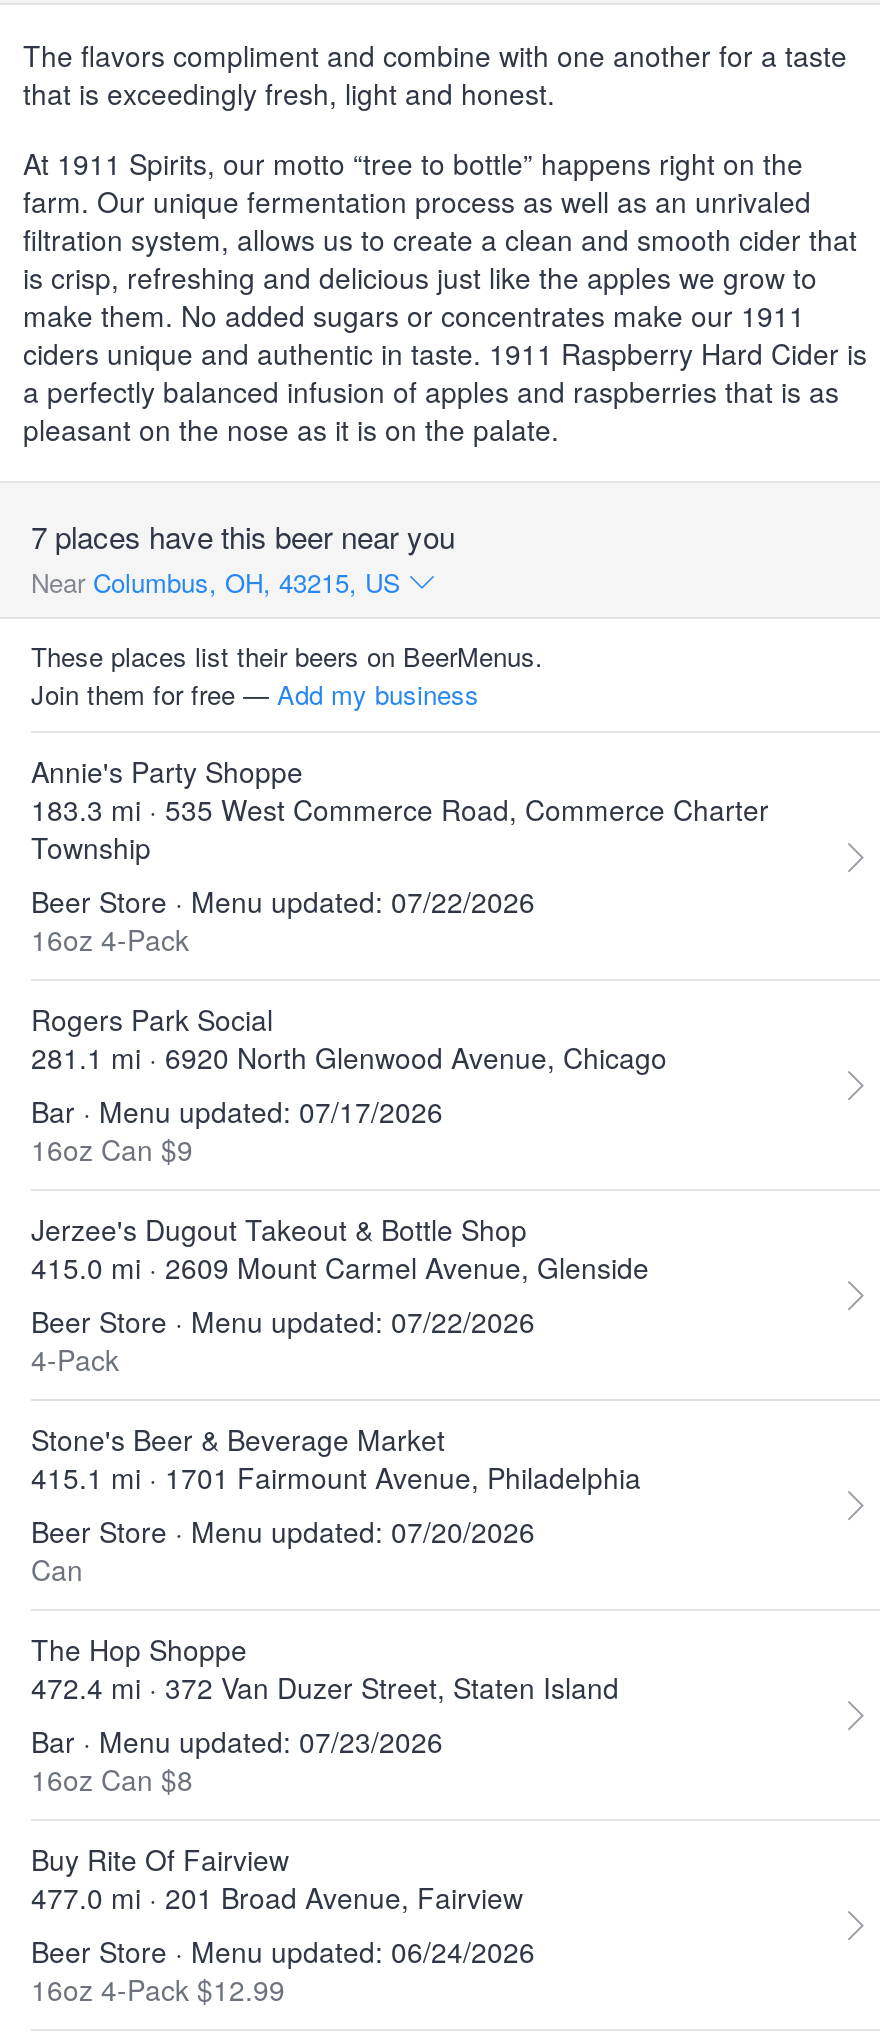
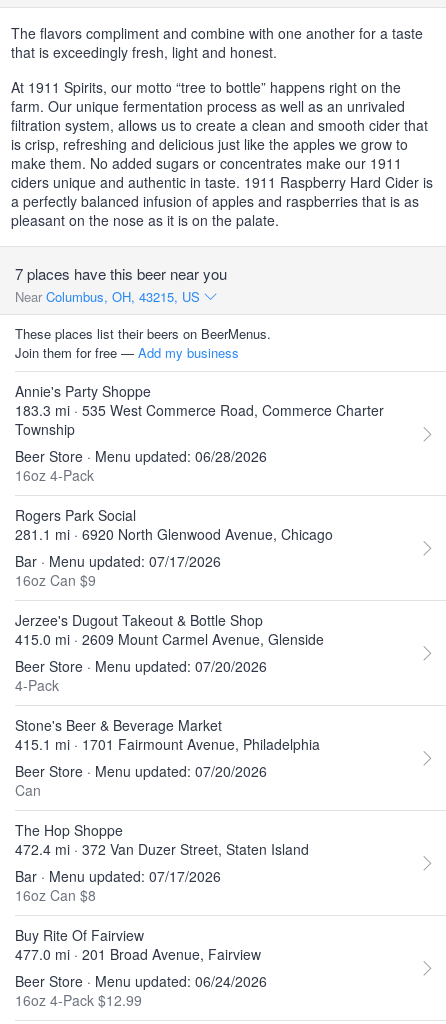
[31,881,535,921] Beer Store · Menu updated: 07/22/2026 -> [15,446,267,466] Beer Store · Menu updated: 06/28/2026
[31,1301,535,1341] Beer Store · Menu updated: 07/22/2026 -> [15,656,267,676] Beer Store · Menu updated: 07/20/2026
[31,1721,443,1761] Bar · Menu updated: 07/23/2026 -> [15,866,221,886] Bar · Menu updated: 07/17/2026

